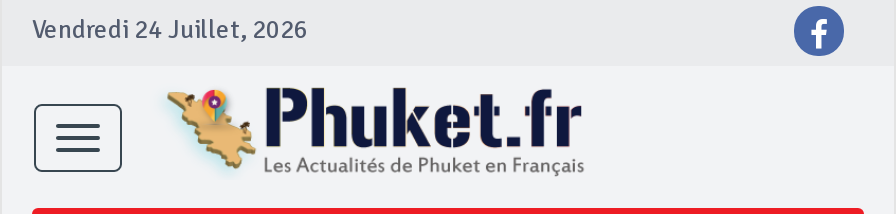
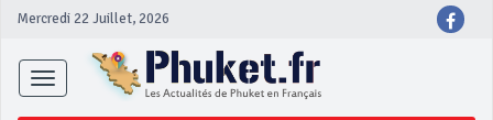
[32,14,308,46] Vendredi 24 Juillet, 2026 -> [18,10,169,28] Mercredi 22 Juillet, 2026

